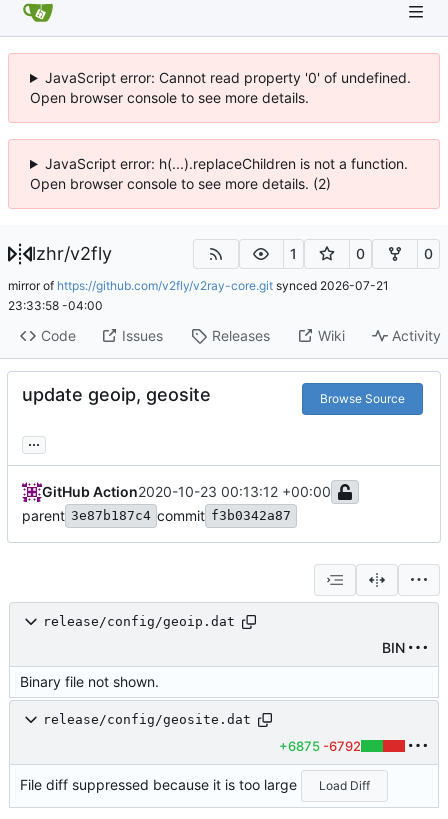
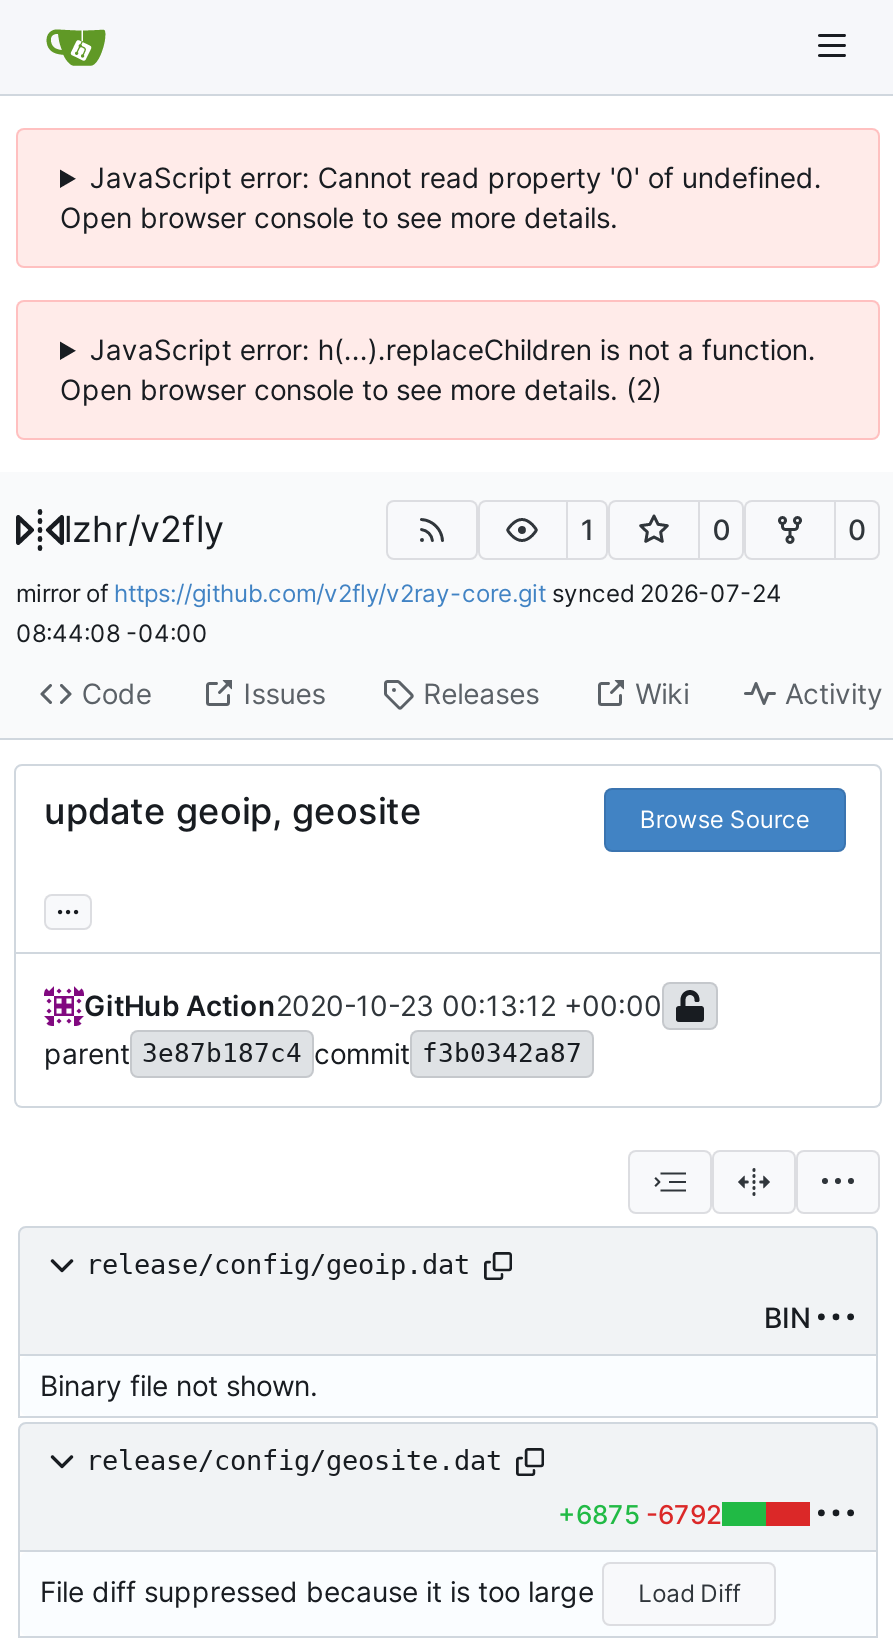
[8,277,389,292] mirror of https://github.com/v2fly/v2ray-core.git synced 2026-07-21 -> [16,577,782,607] mirror of https://github.com/v2fly/v2ray-core.git synced 2026-07-24
[8,297,103,312] 23:33:58 -04:00 -> [16,617,208,647] 08:44:08 -04:00

